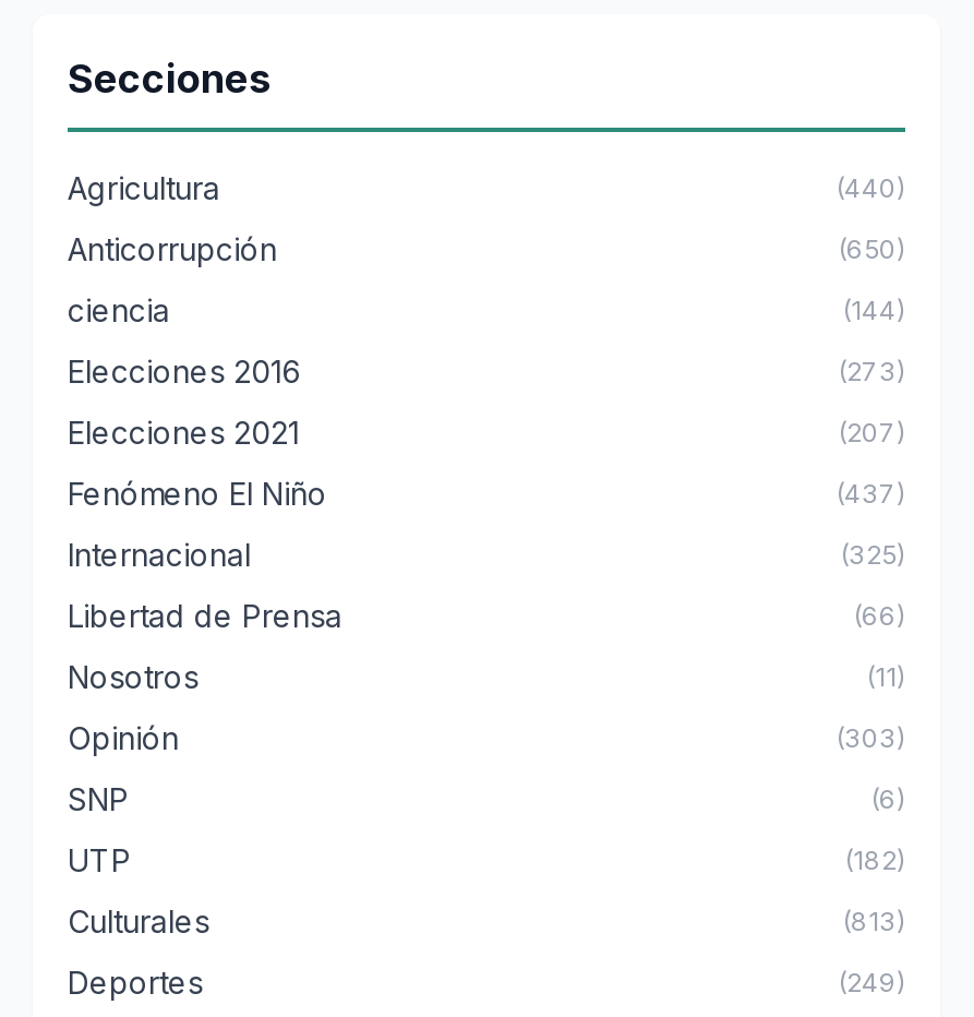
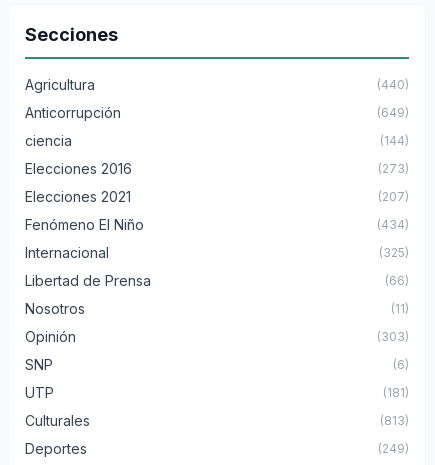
[838,232,905,265] (650) -> [377,105,409,120] (649)
[835,477,905,510] (437) -> [377,217,409,232] (434)
[844,843,905,876] (182) -> [383,385,409,400] (181)

